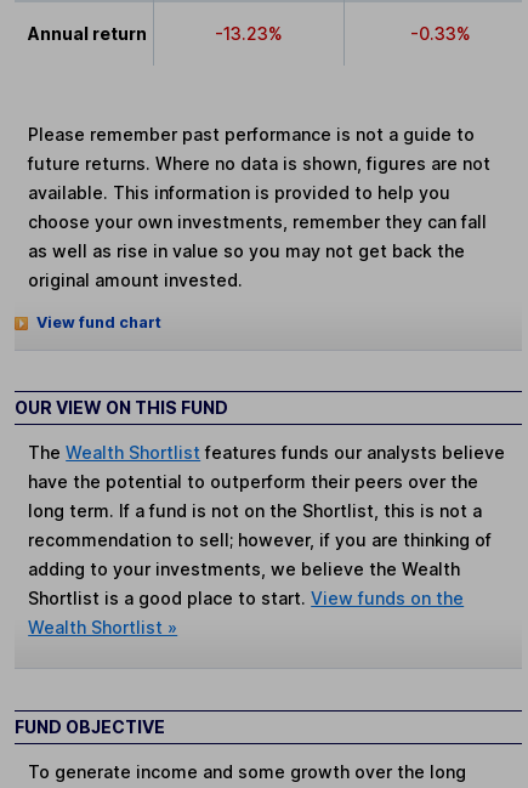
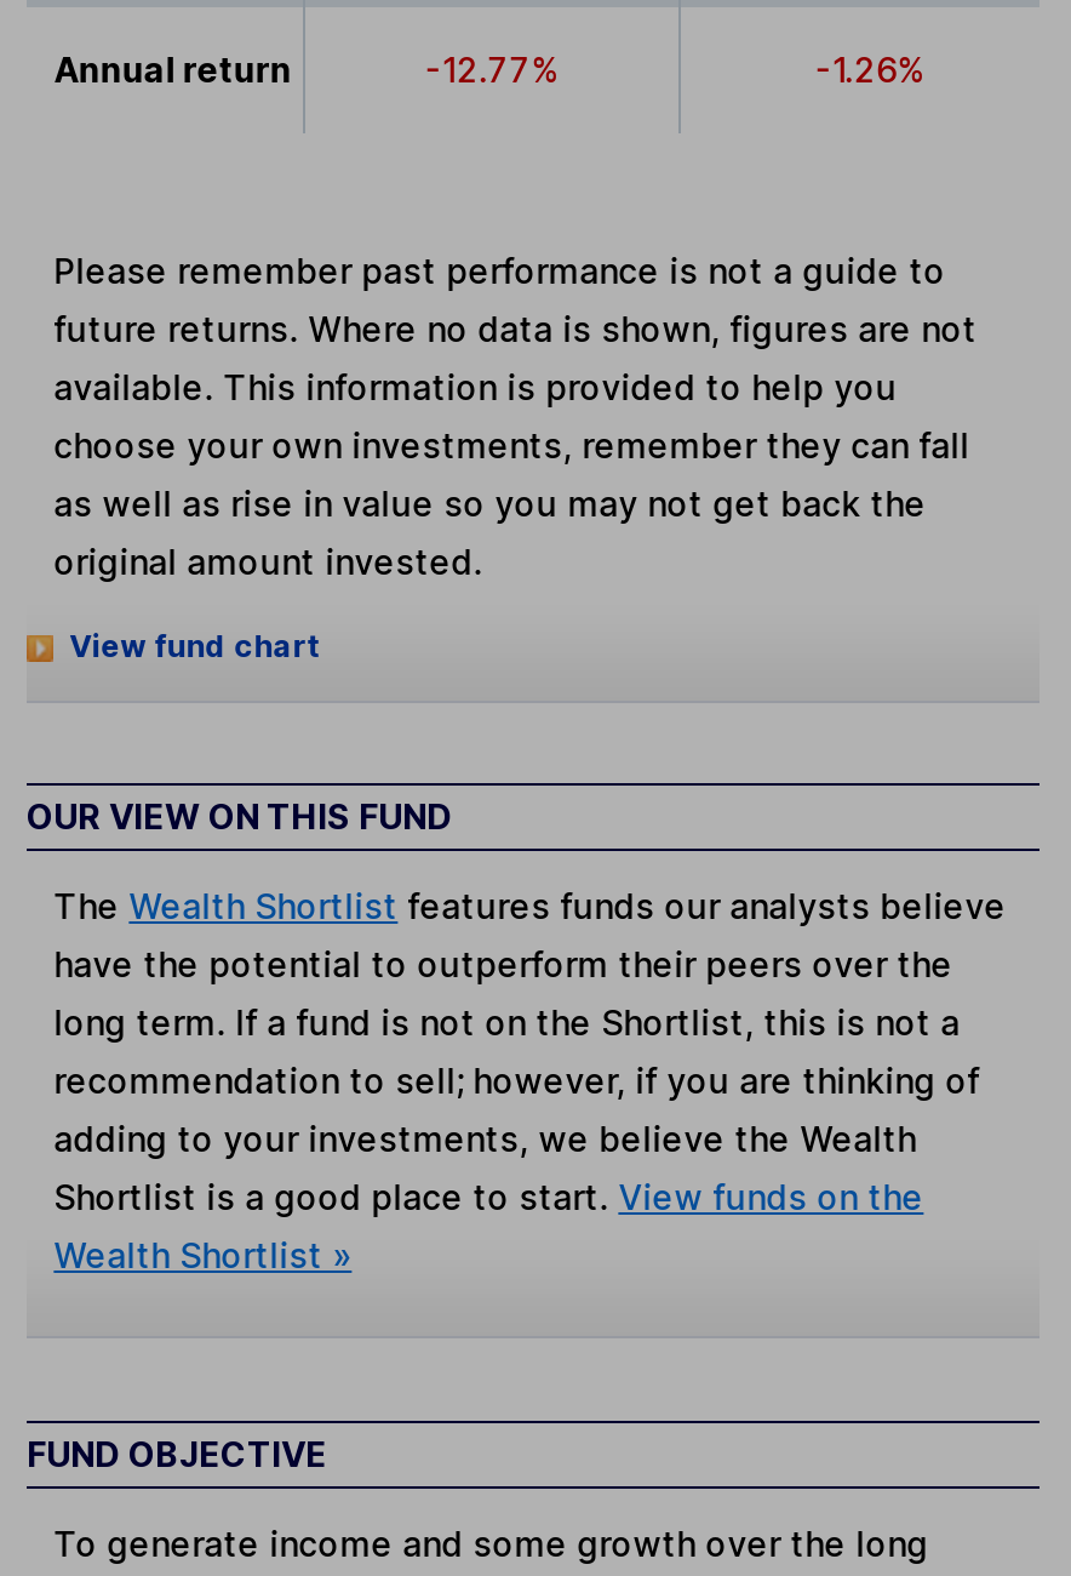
[215,23,283,44] -13.23% -> [425,49,561,90] -12.77%
[411,23,471,44] -0.33% -> [815,49,927,90] -1.26%

